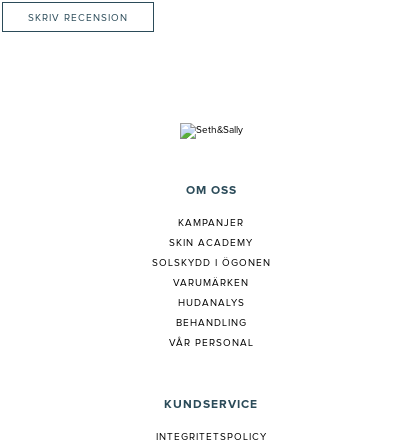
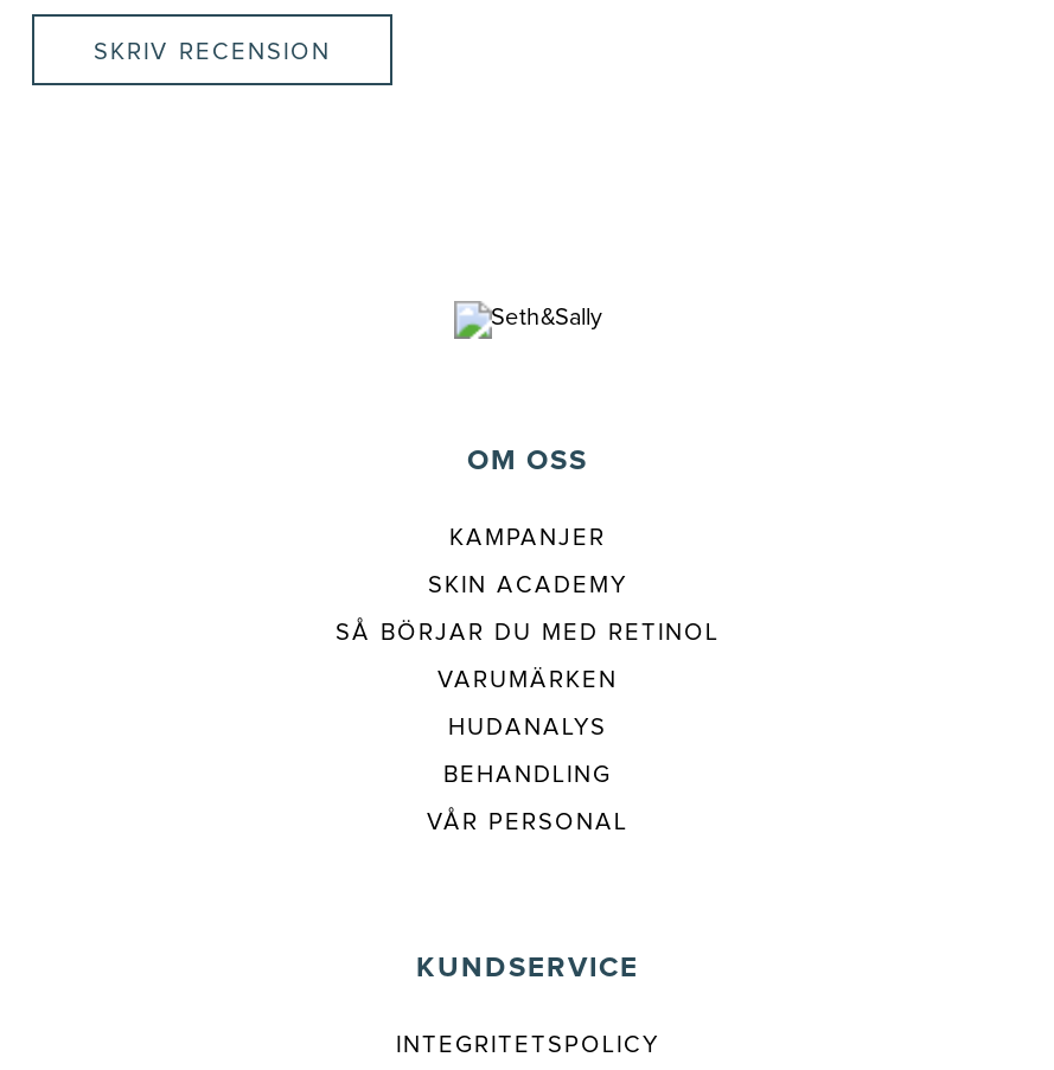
[151,258,270,268] SOLSKYDD I ÖGONEN -> [336,622,720,646] SÅ BÖRJAR DU MED RETINOL

